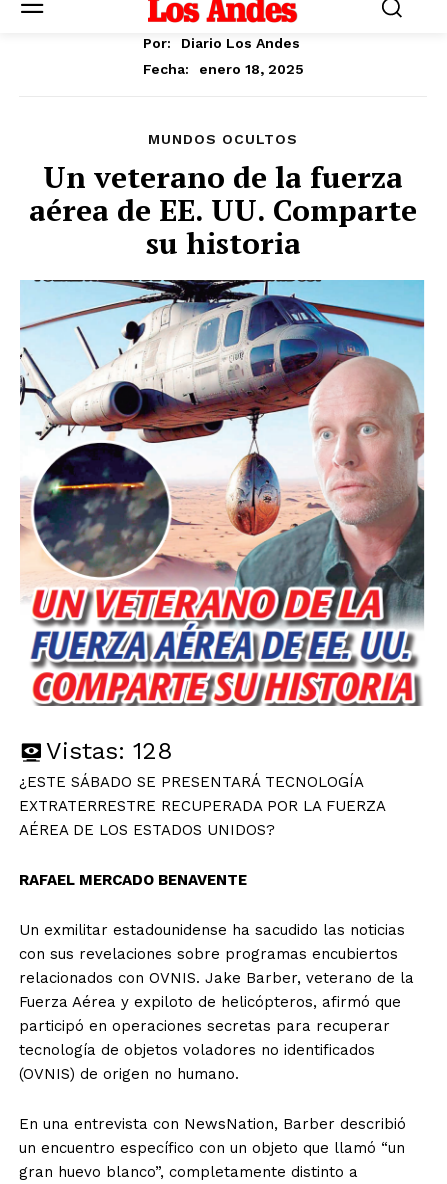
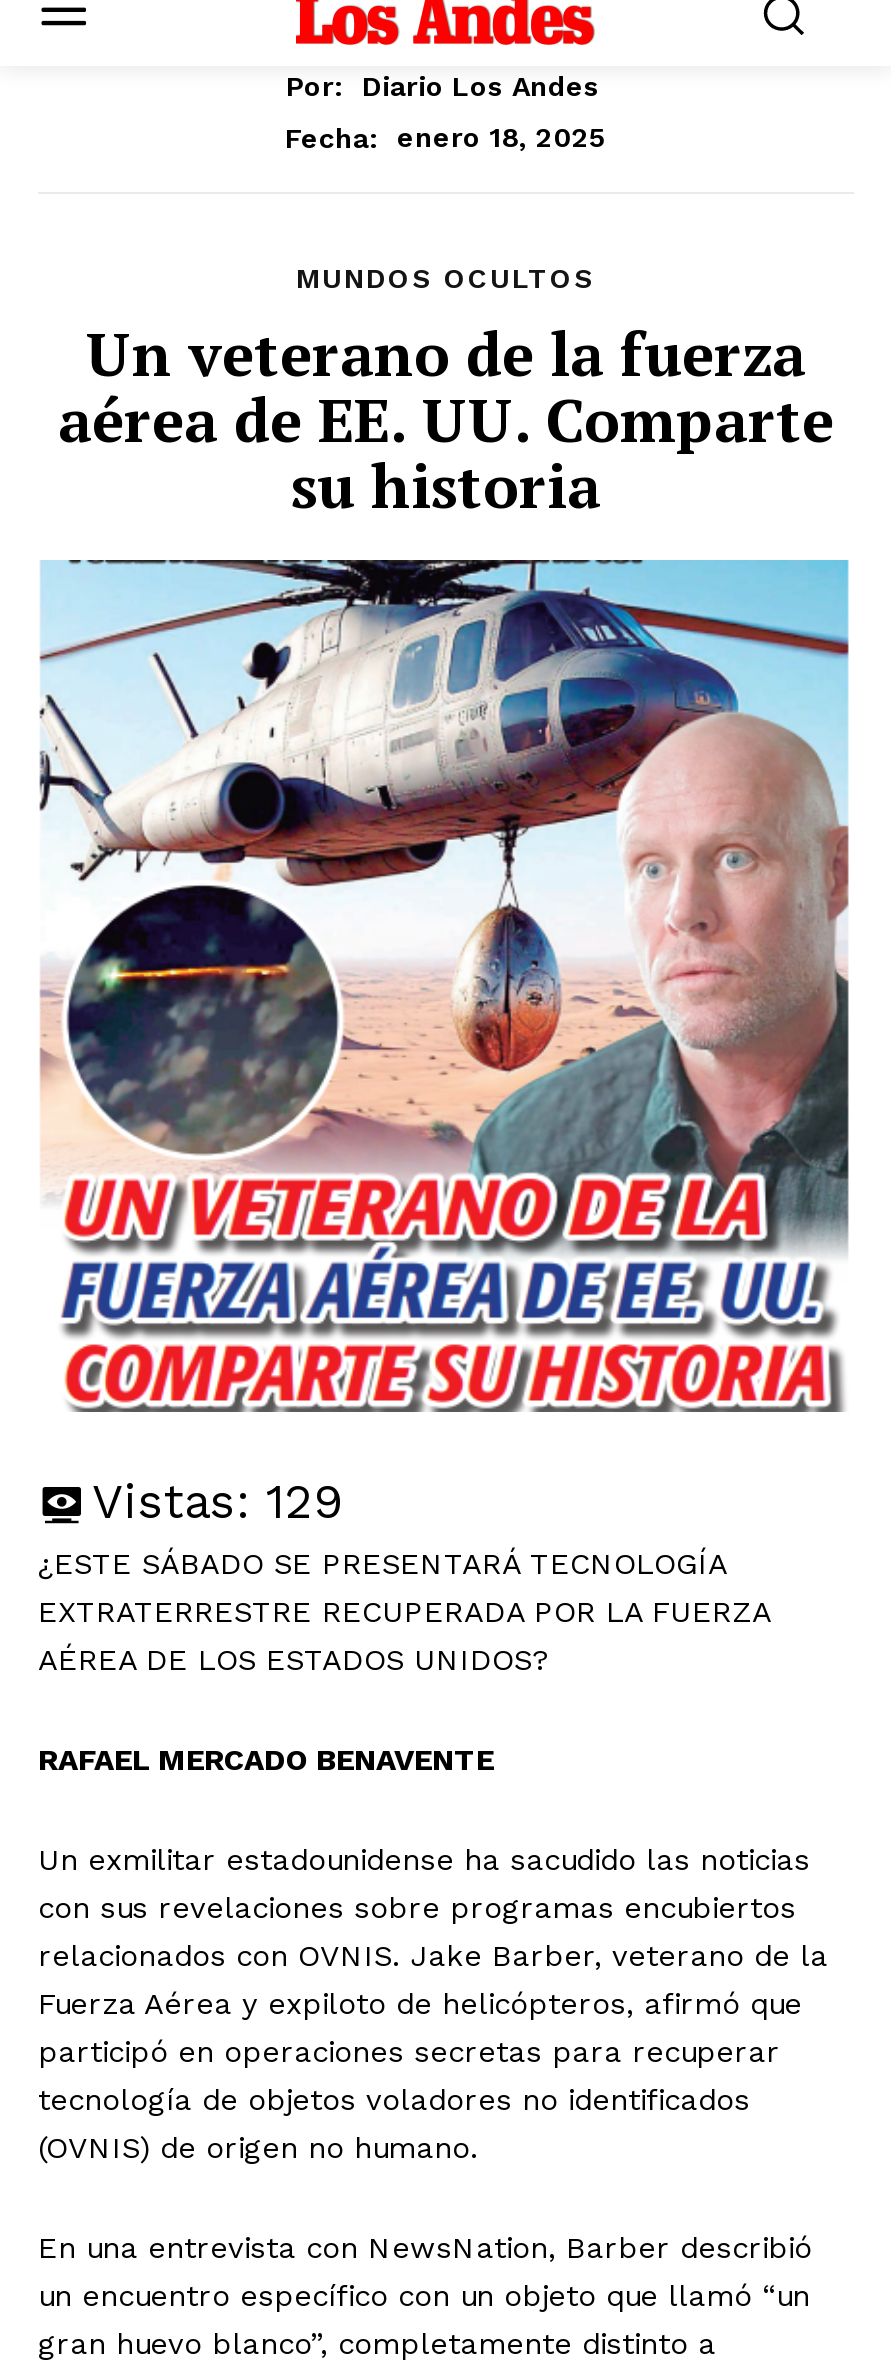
[46,737,173,765] Vistas: 128 -> [92,1474,344,1530] Vistas: 129

